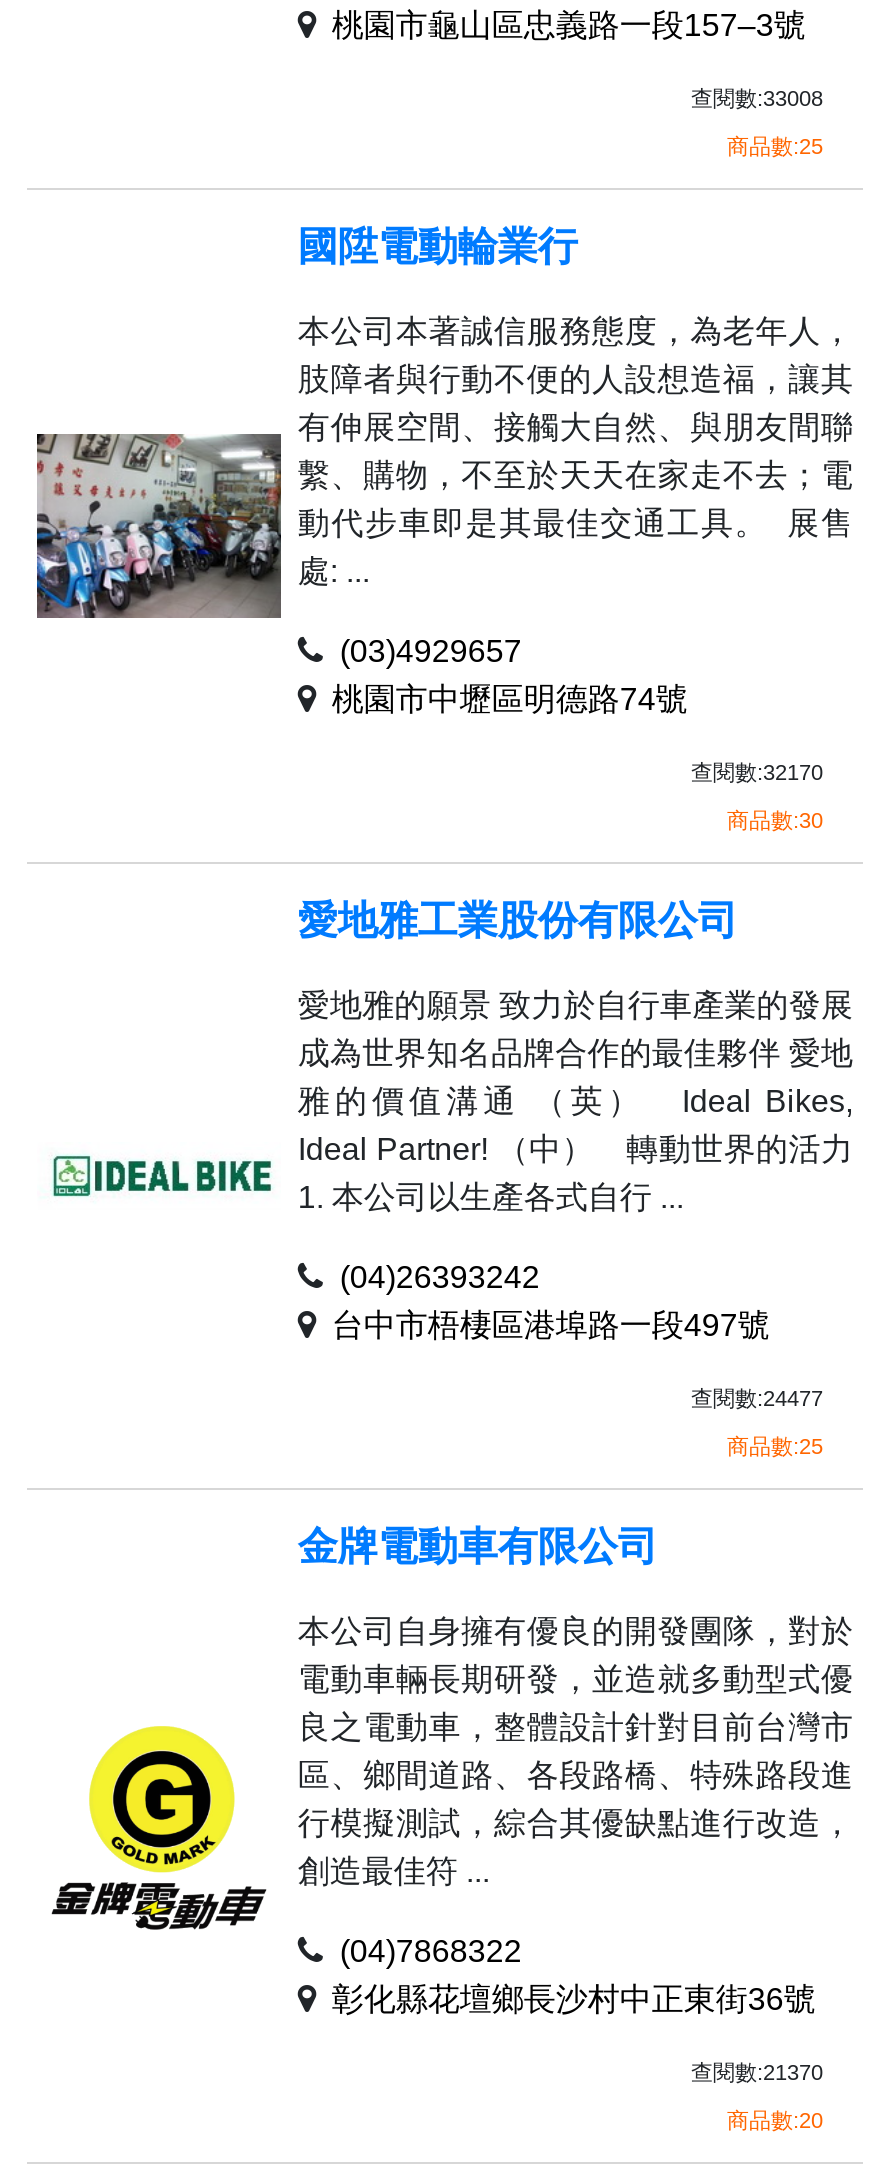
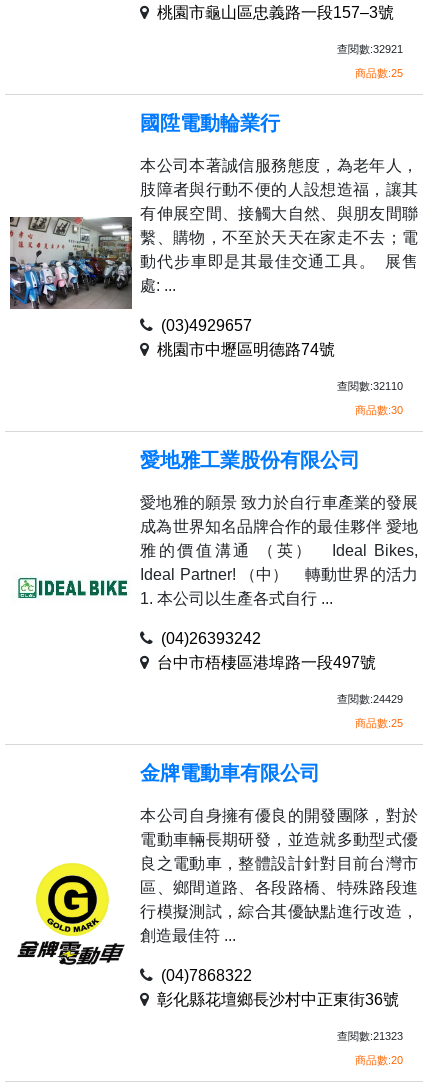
[691,86,823,110] 查閱數:33008 -> [337,43,403,55] 查閱數:32921
[691,760,823,784] 查閱數:32170 -> [337,380,403,392] 查閱數:32110
[691,1386,823,1410] 查閱數:24477 -> [337,693,403,705] 查閱數:24429
[691,2060,823,2084] 查閱數:21370 -> [337,1030,403,1042] 查閱數:21323

